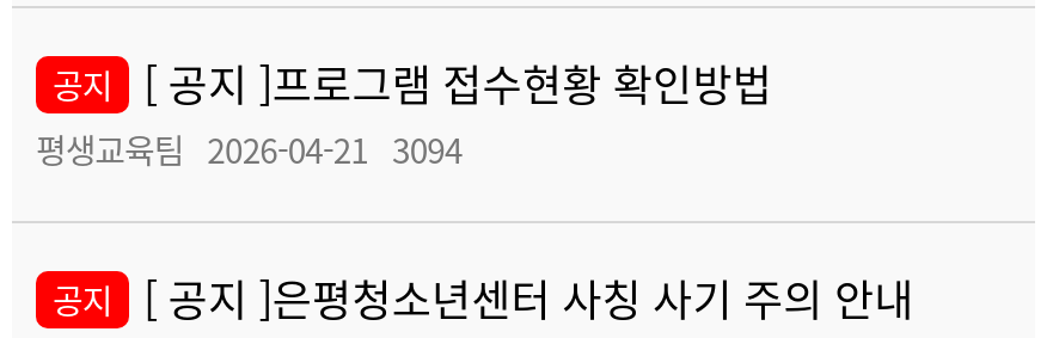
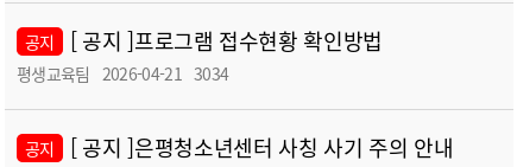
[36,125,462,173] 평생교육팀 2026-04-21 3094 -> [17,62,229,85] 평생교육팀 2026-04-21 3034

